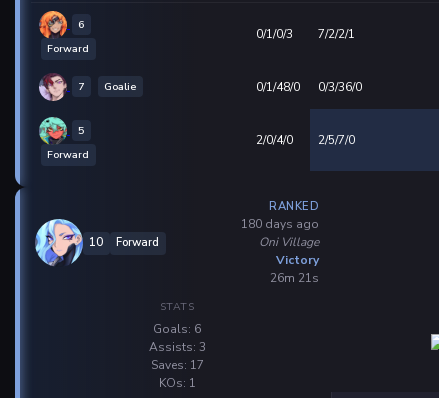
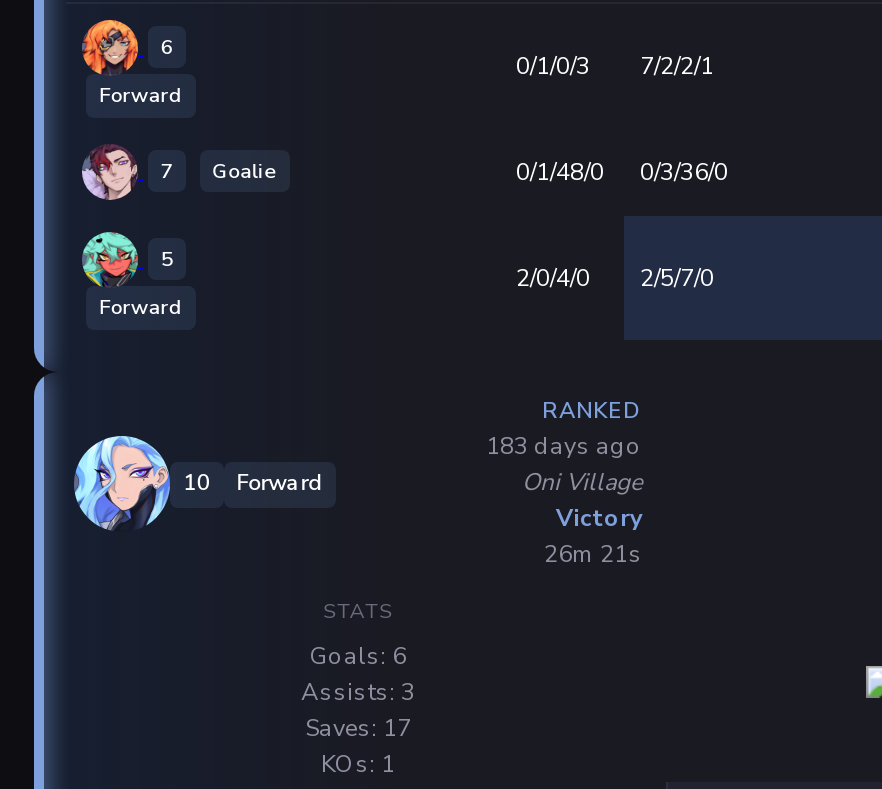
[241,216,319,232] 180 days ago -> [486,431,642,463] 183 days ago

